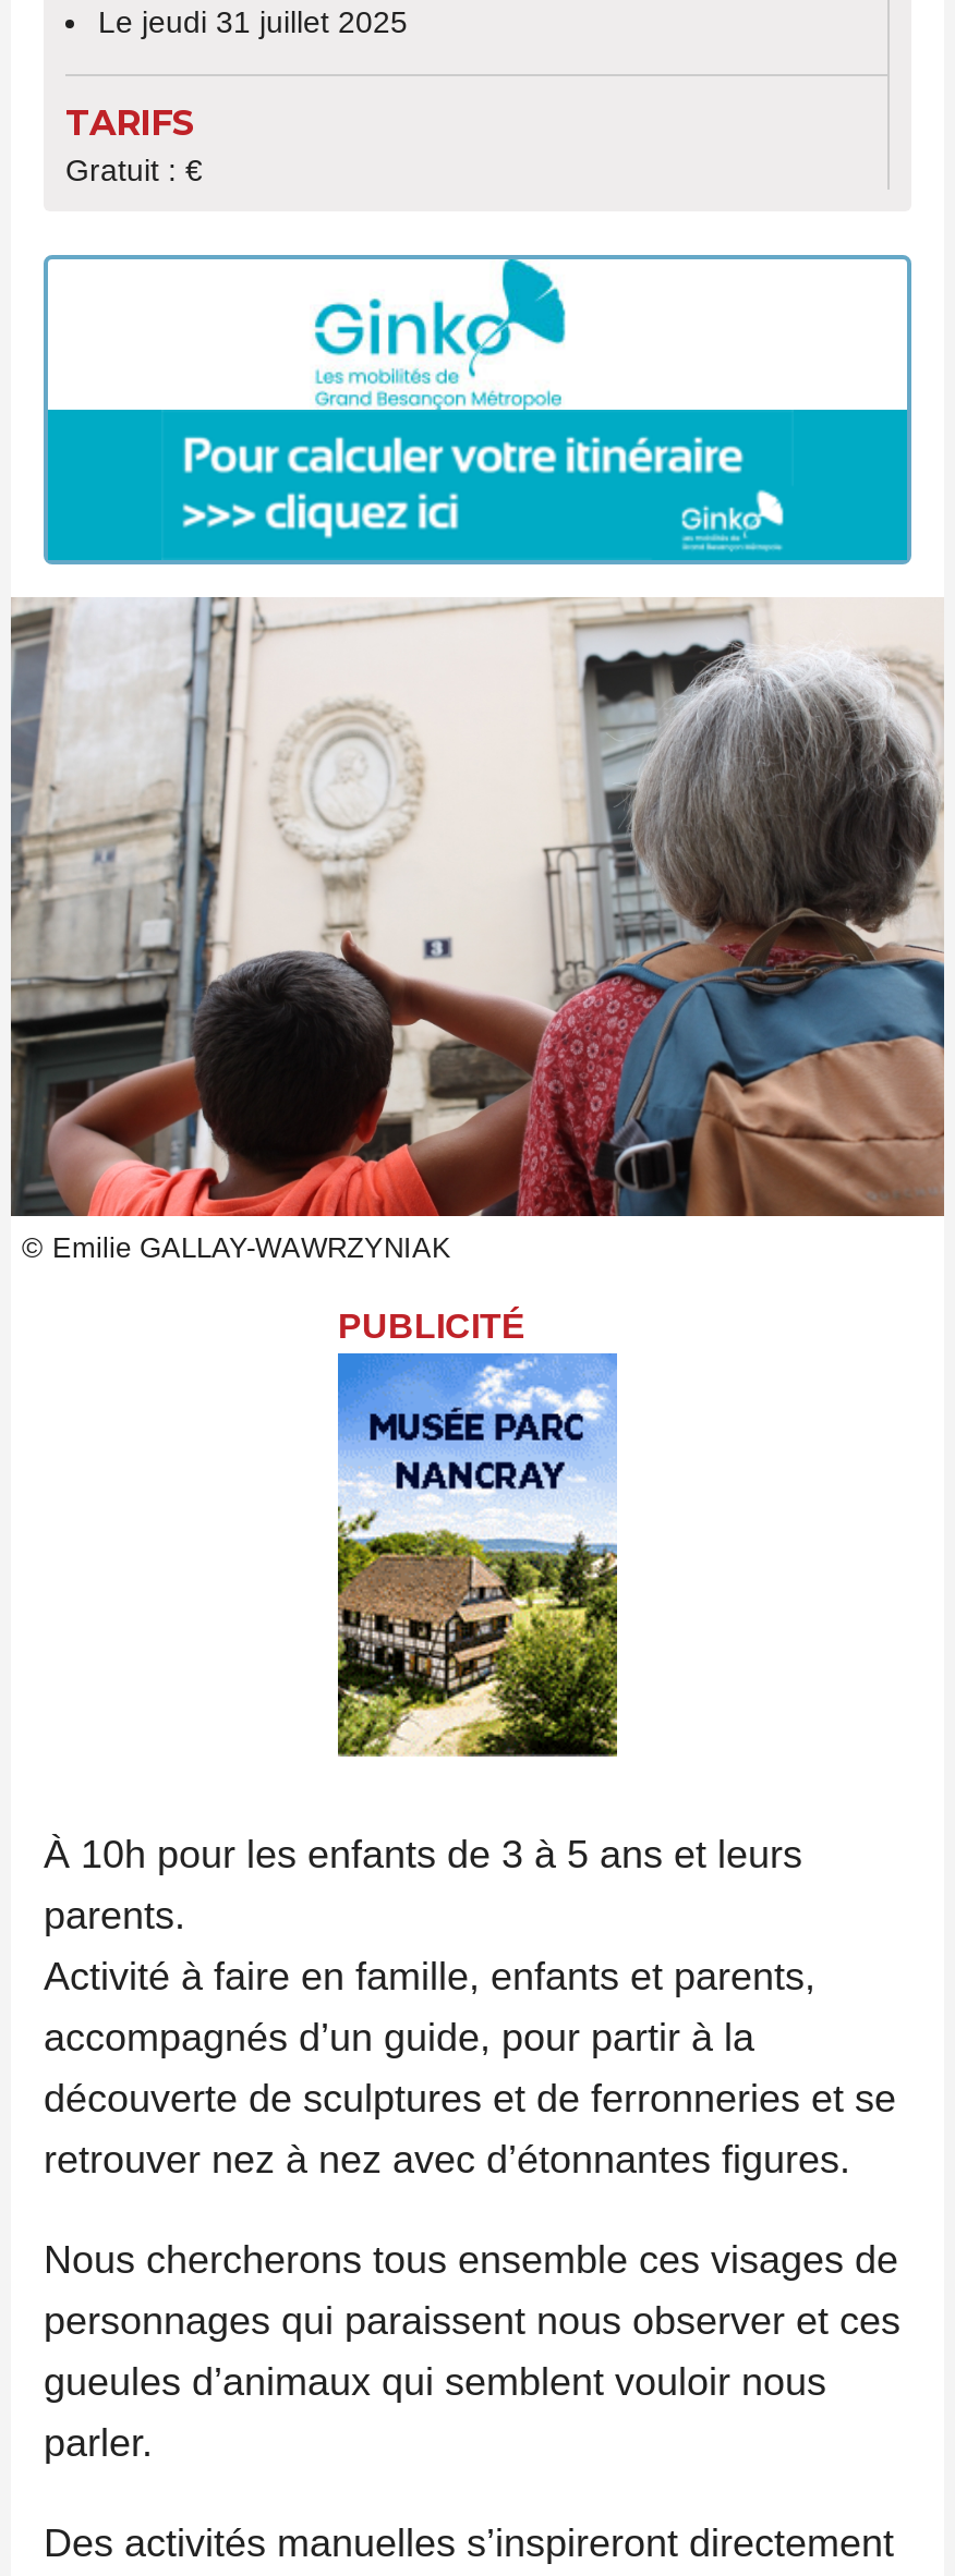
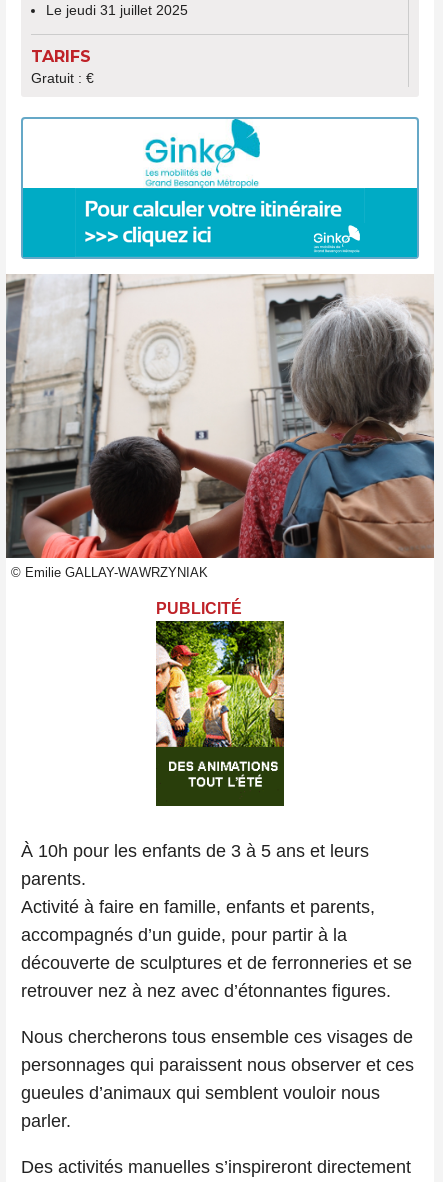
[336,1351,619,1759] [image] -> [155,620,285,807] [image]

